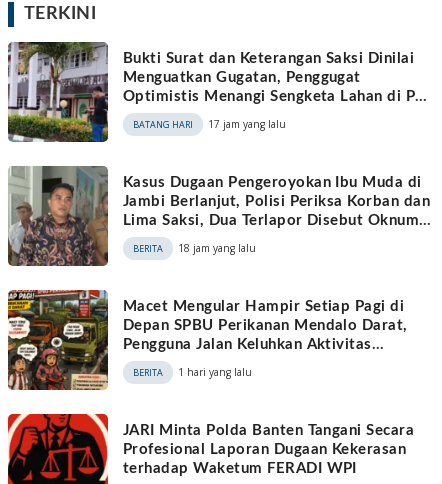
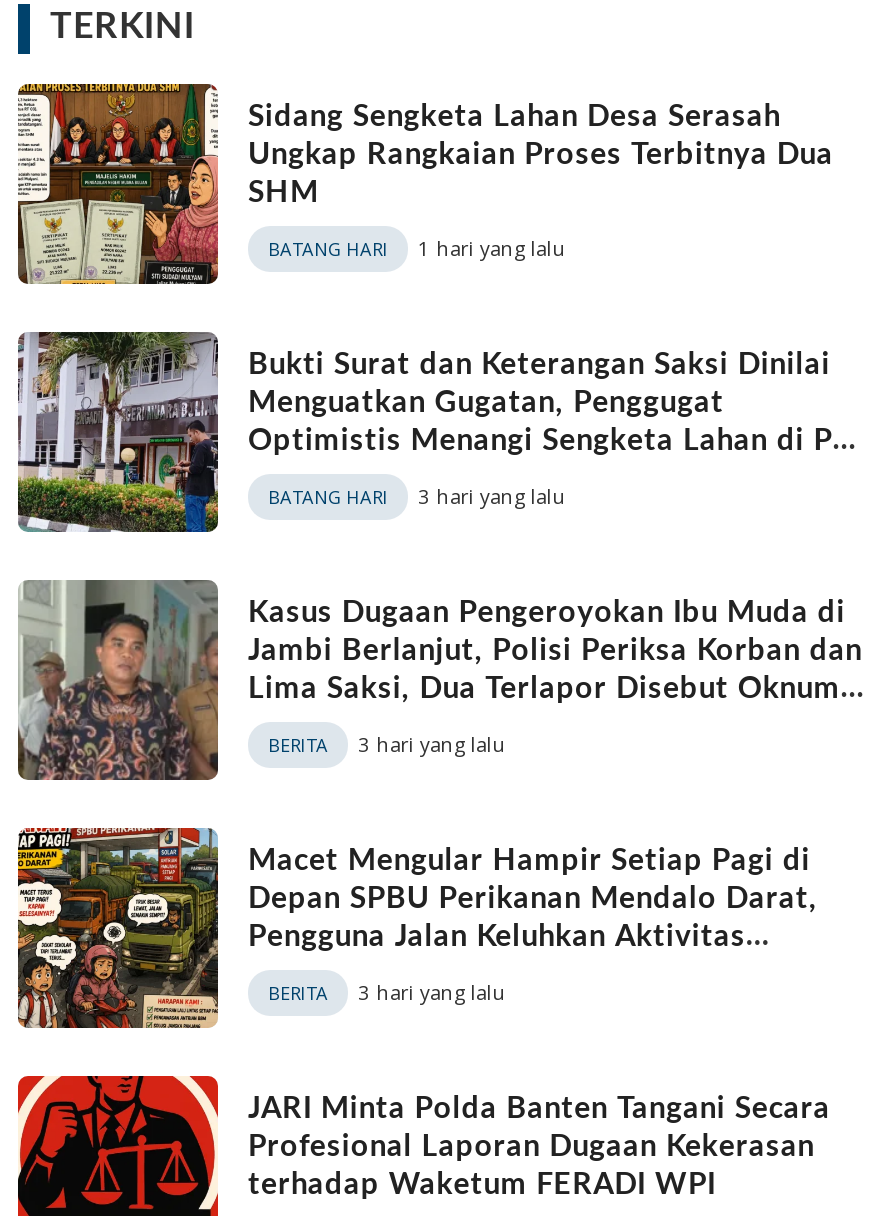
none -> [18,82,834,286] [image] | Sidang Sengketa Lahan Desa Serasah | Ungkap Rangkaian Proses Terbitnya Dua | SHM | BATANG HARI
[208,117,286,131] 17 jam yang lalu -> [418,482,566,510] 3 hari yang lalu
[178,241,256,255] 18 jam yang lalu -> [358,730,506,758] 3 hari yang lalu
moved [178,365,252,379] -> [418,234,566,262]: 1 hari yang lalu
none -> [358,978,506,1006] 3 hari yang lalu

